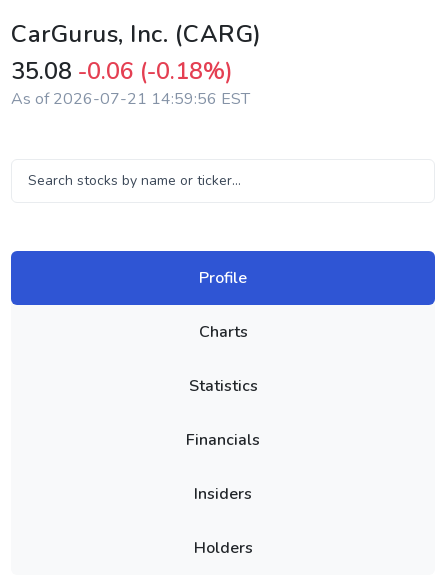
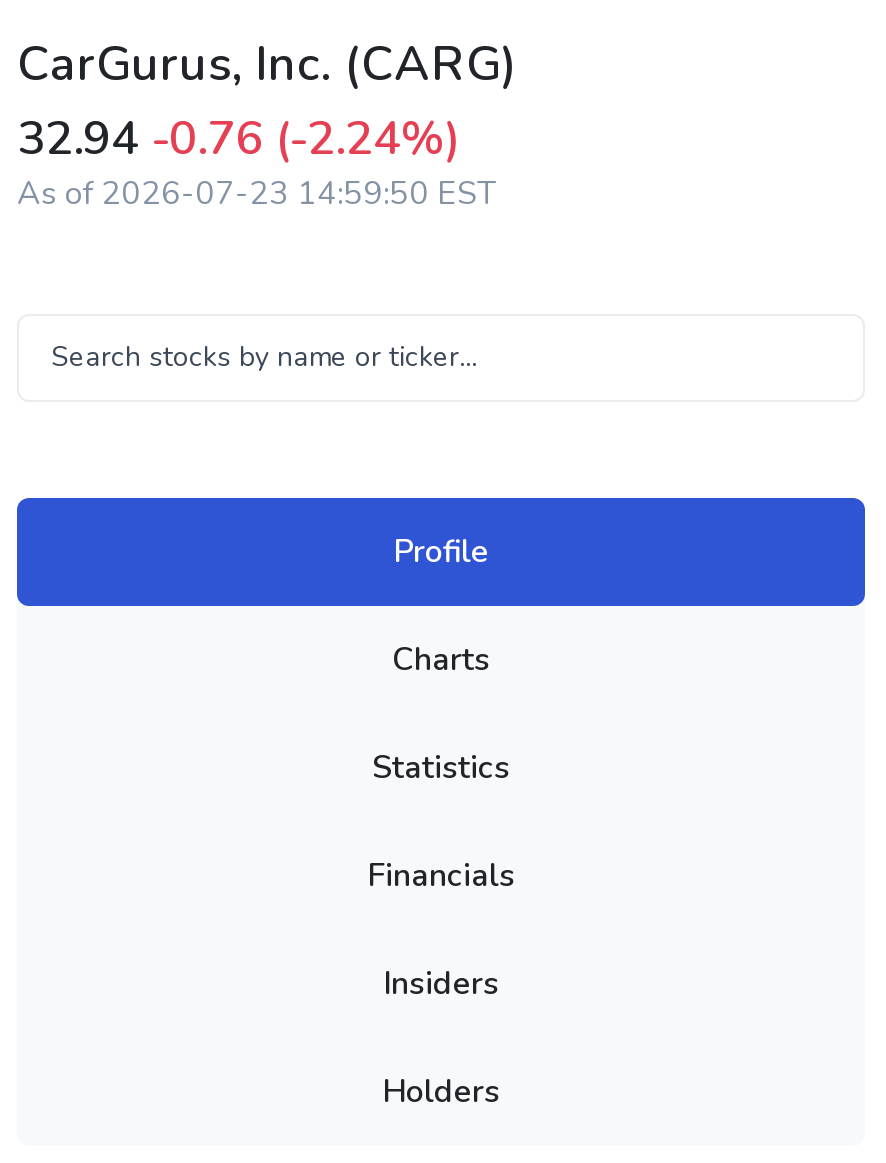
[11,55,233,87] 35.08 -0.06 (-0.18%) -> [17,106,461,170] 32.94 -0.76 (-2.24%)
[11,88,250,110] As of 2026-07-21 14:59:56 EST -> [17,172,495,216] As of 2026-07-23 14:59:50 EST

